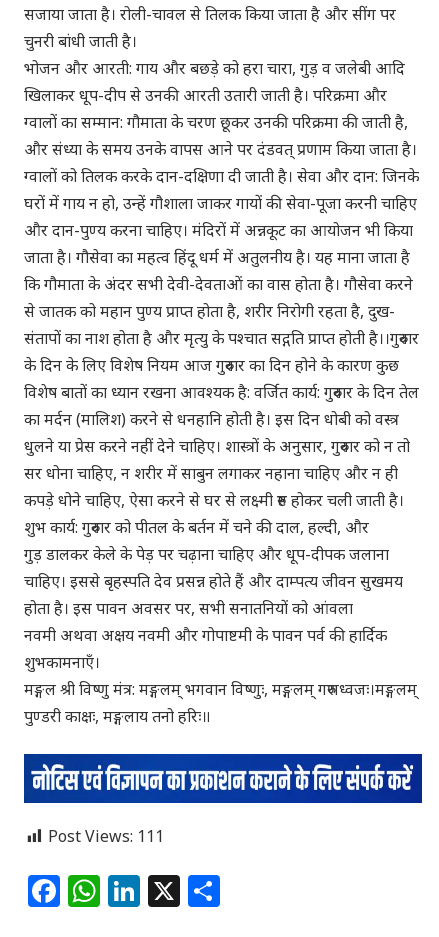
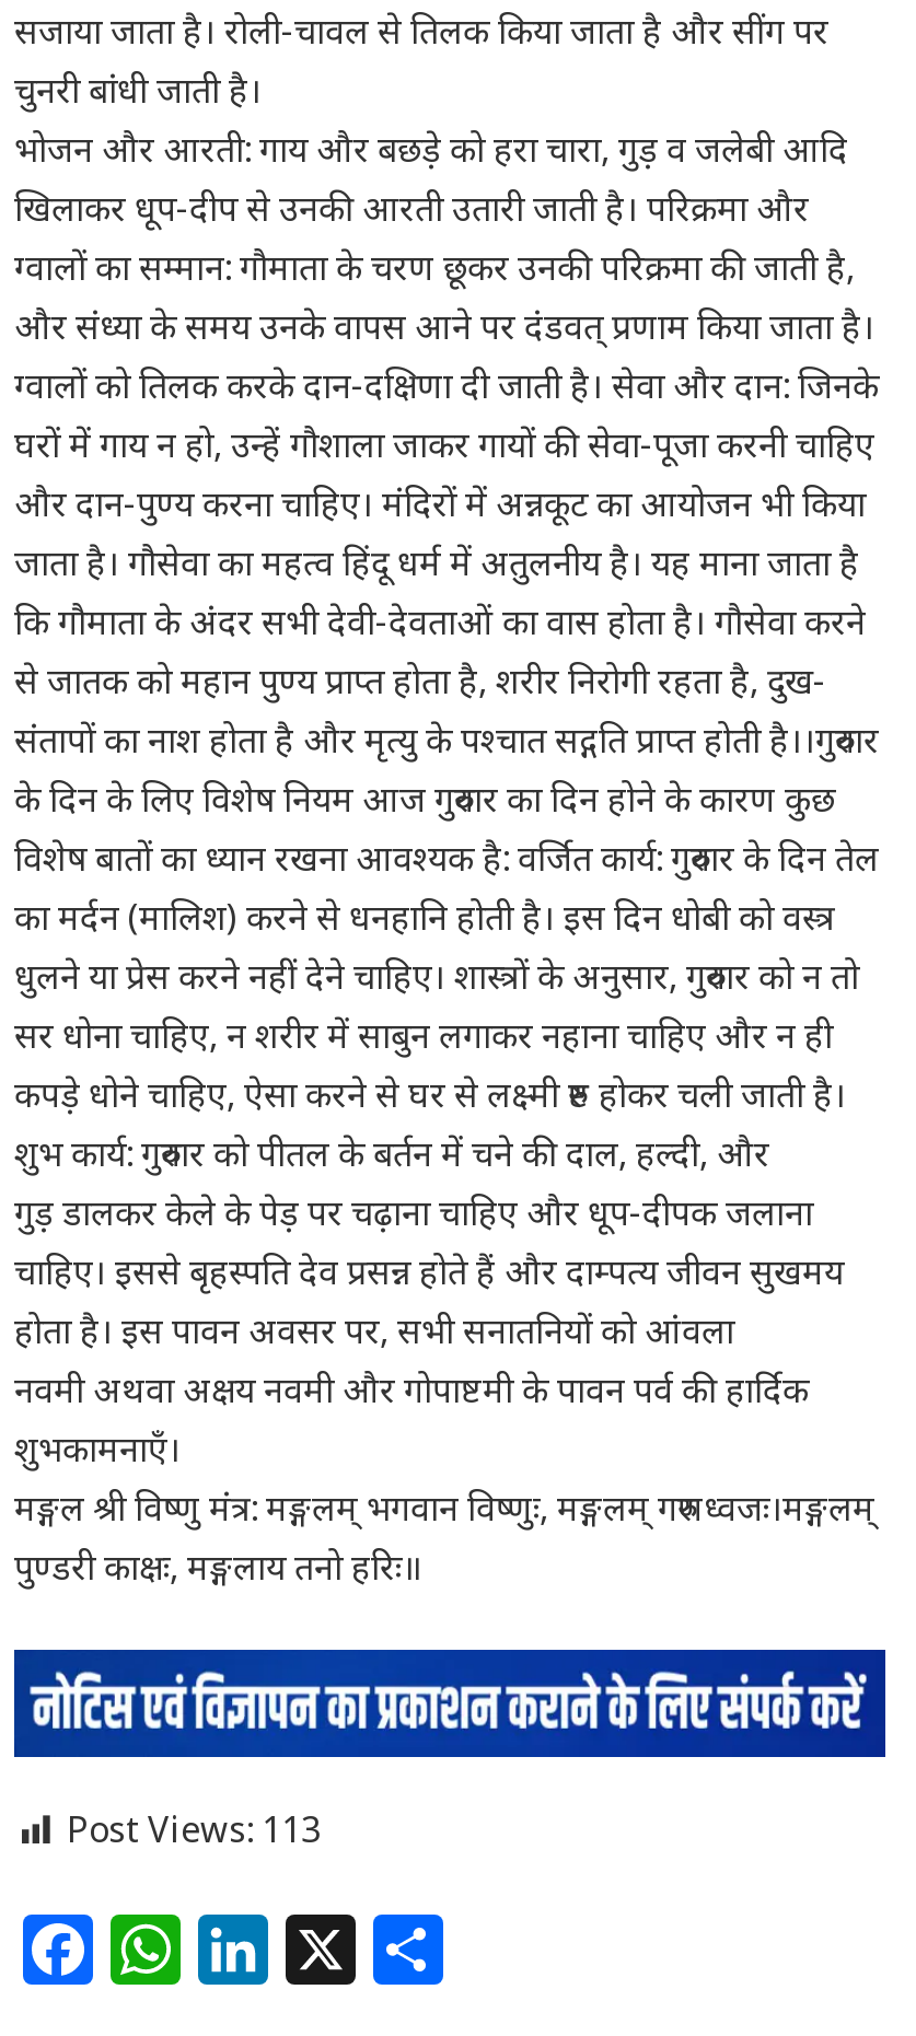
[48,825,164,847] Post Views: 111 -> [67,1806,321,1854] Post Views: 113

